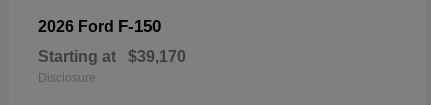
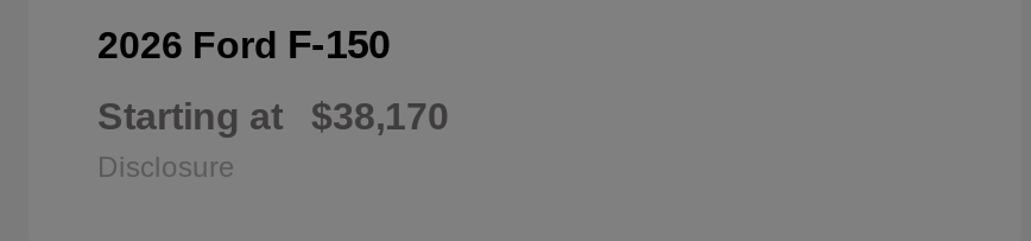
[38,48,186,65] Starting at $39,170 -> [97,95,449,136] Starting at $38,170

